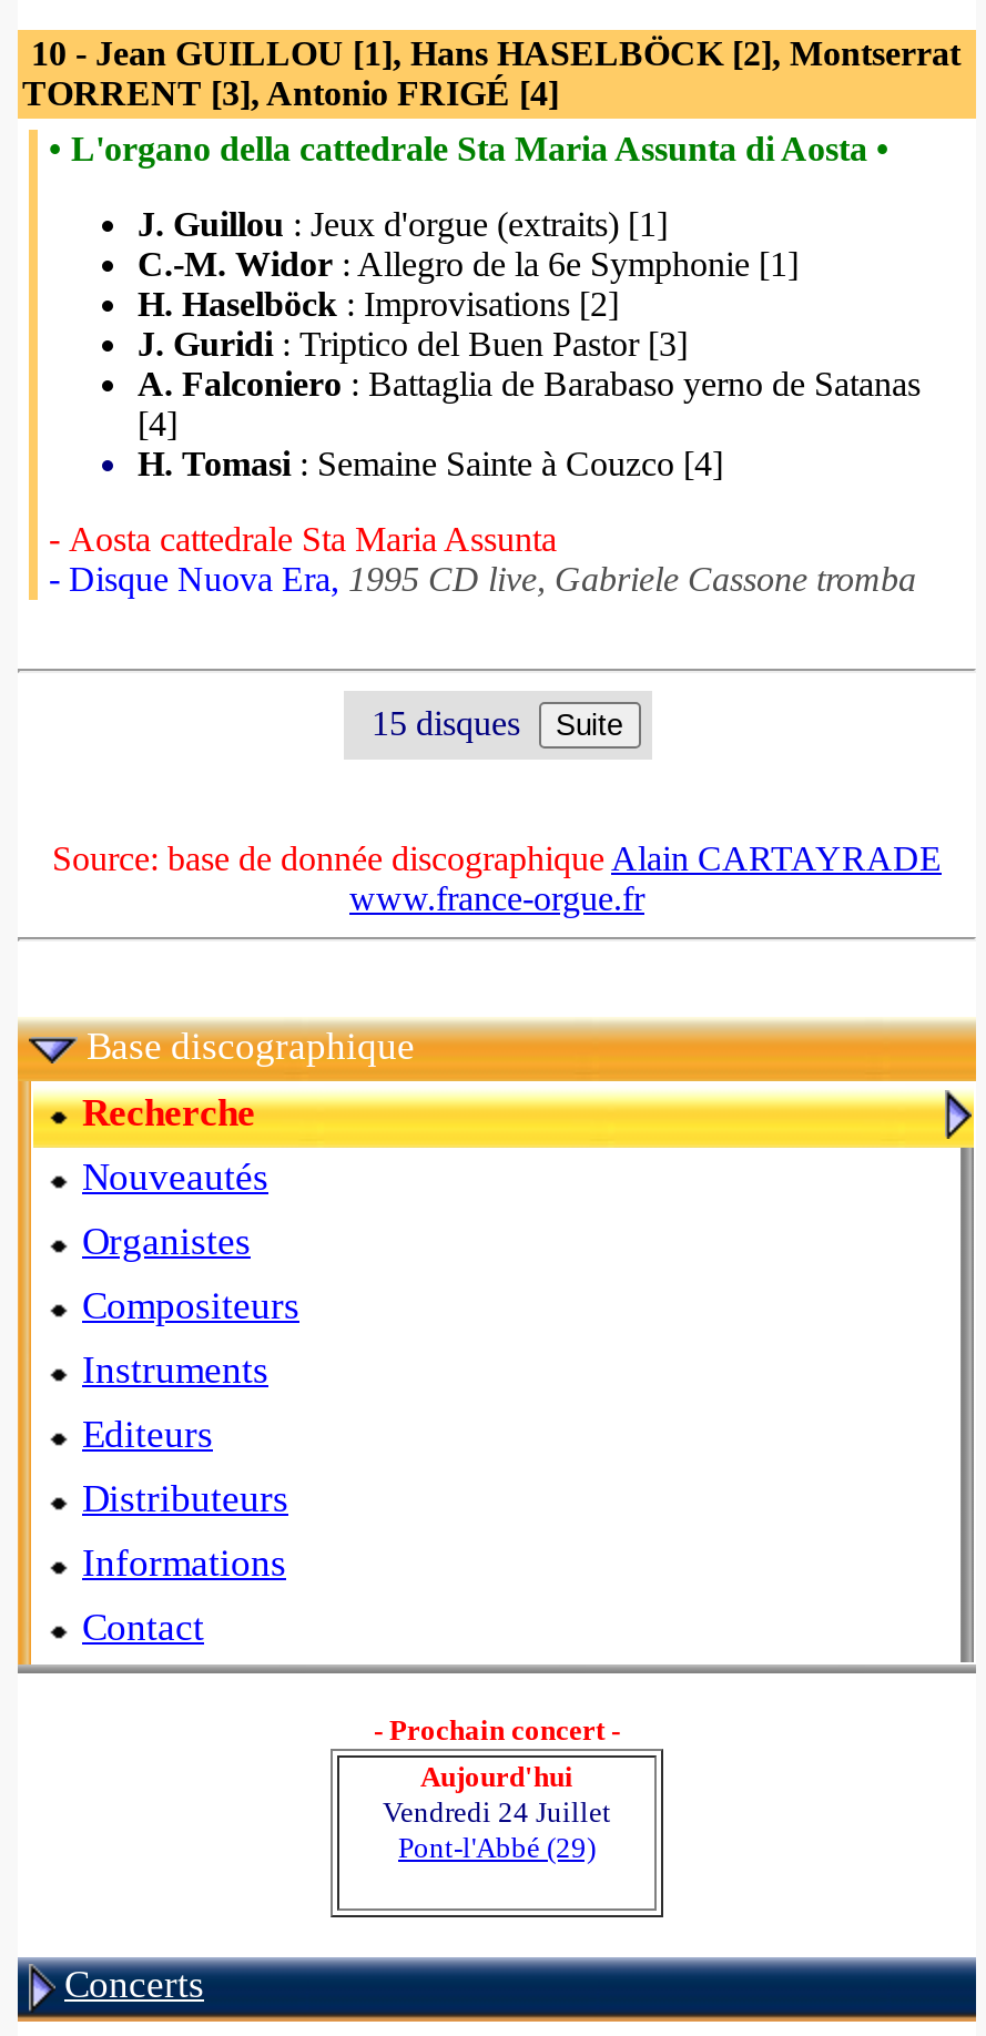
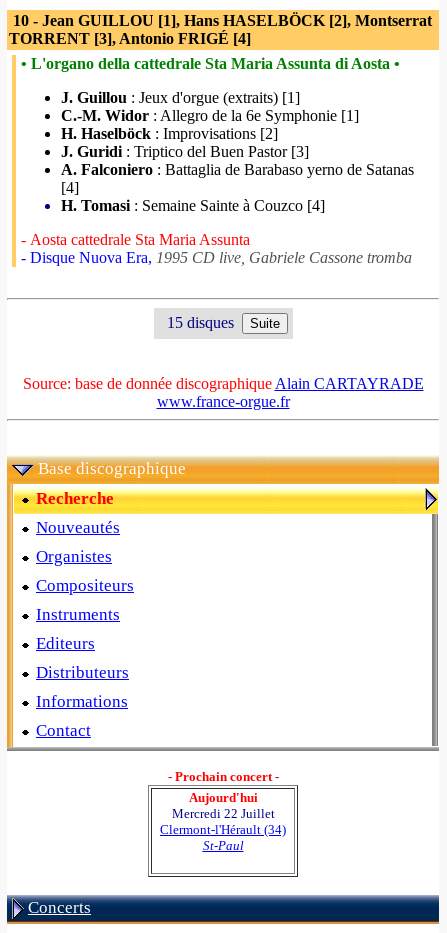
[383,1795,611,1864] Vendredi 24 Juillet | Pont-l'Abbé (29) -> [160,806,286,853] Mercredi 22 Juillet | Clermont-l'Hérault (34) | St-Paul

